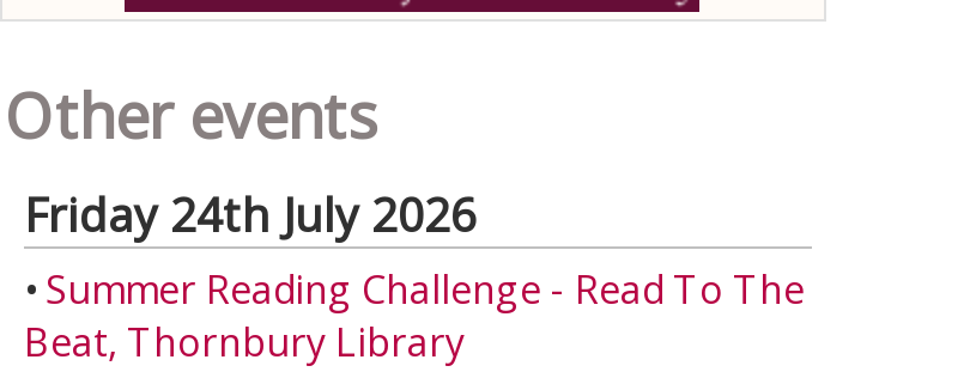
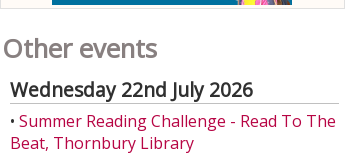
[24,182,477,246] Friday 24th July 2026 -> [10,76,253,103] Wednesday 22nd July 2026

